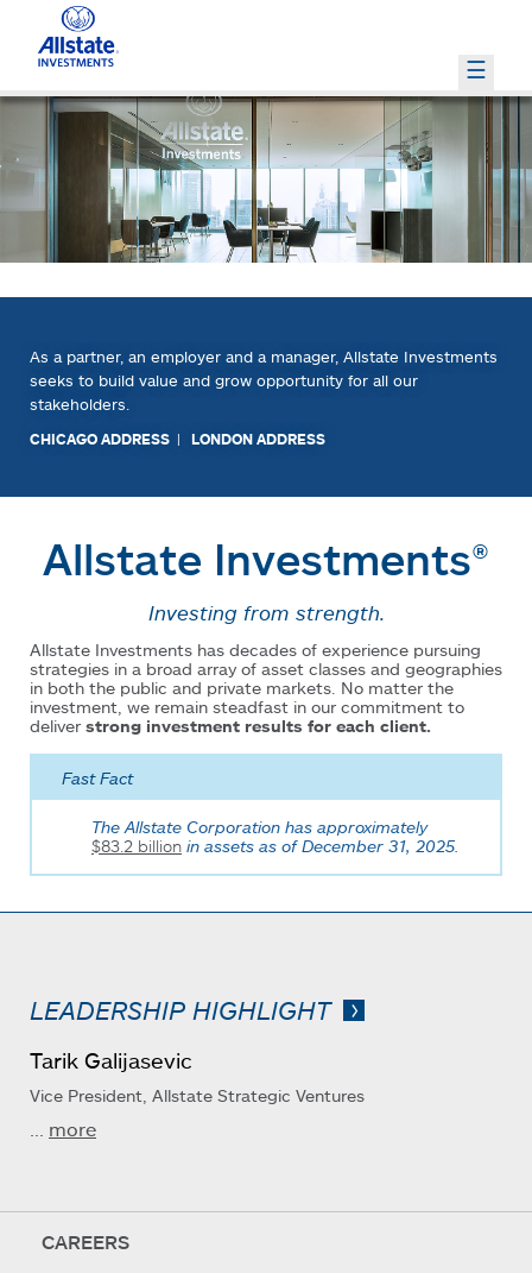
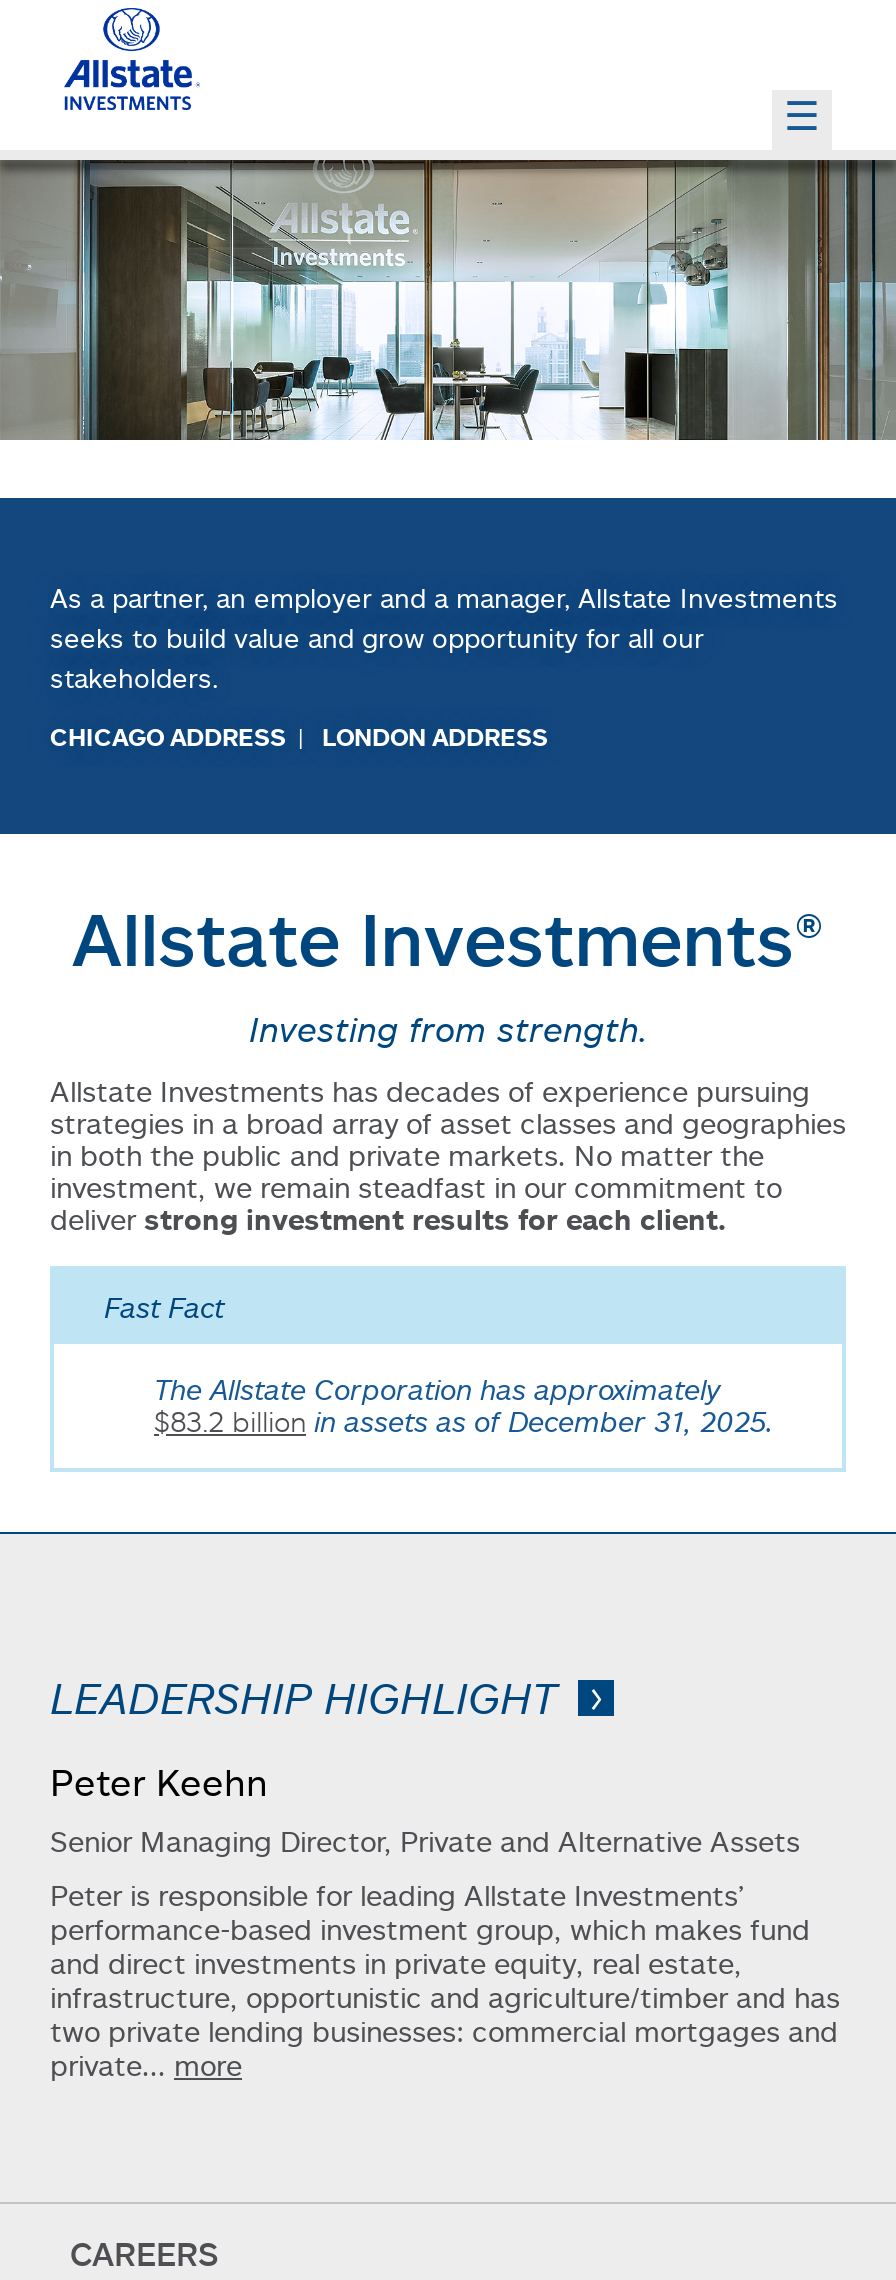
[30,1047,192,1073] Tarik Galijasevic -> [50,1759,268,1803] Peter Keehn
[30,1085,365,1105] Vice President, Allstate Strategic Ventures -> [50,1823,800,1857] Senior Managing Director, Private and Alternative Assets
[30,1117,96,1140] ... more -> [50,1877,840,2081] Peter is responsible for leading Allstate Investments’ | performance-based investment group, which makes fund | and direct investments in private equity, real estate, | infrastructure, opportunistic and agriculture/timber and has | two private lending businesses: commercial mortgages and | private... more

